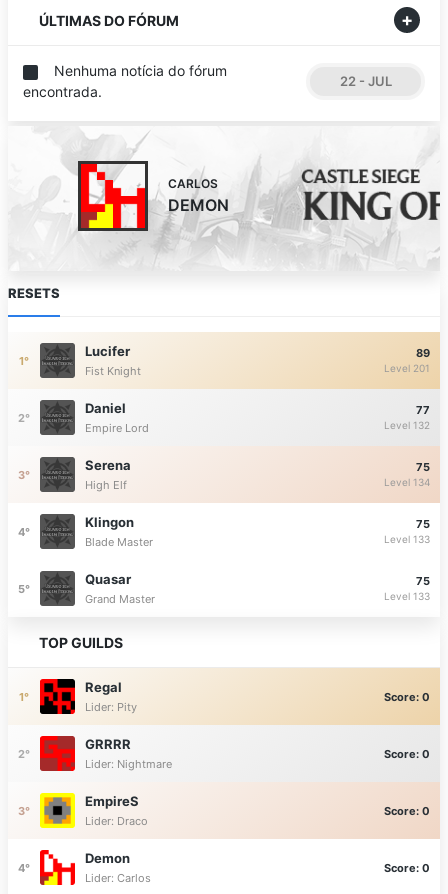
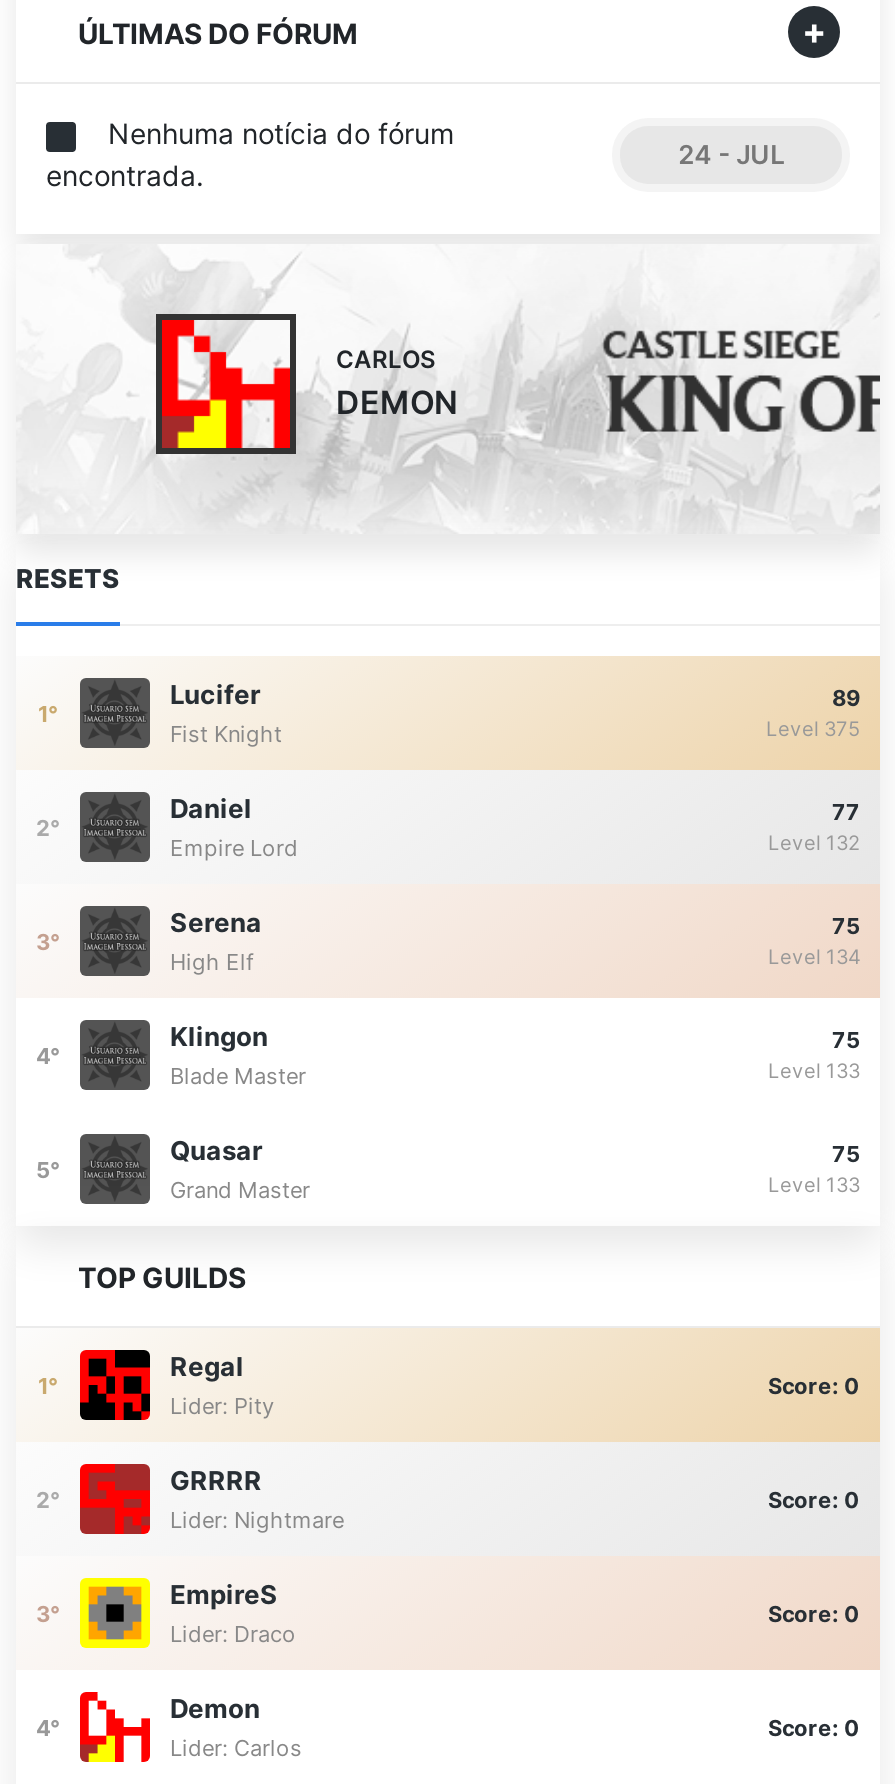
[340,72,392,88] 22 - JUL -> [678,137,784,169] 24 - JUL
[384,362,430,374] Level 201 -> [766,716,860,740] Level 375

